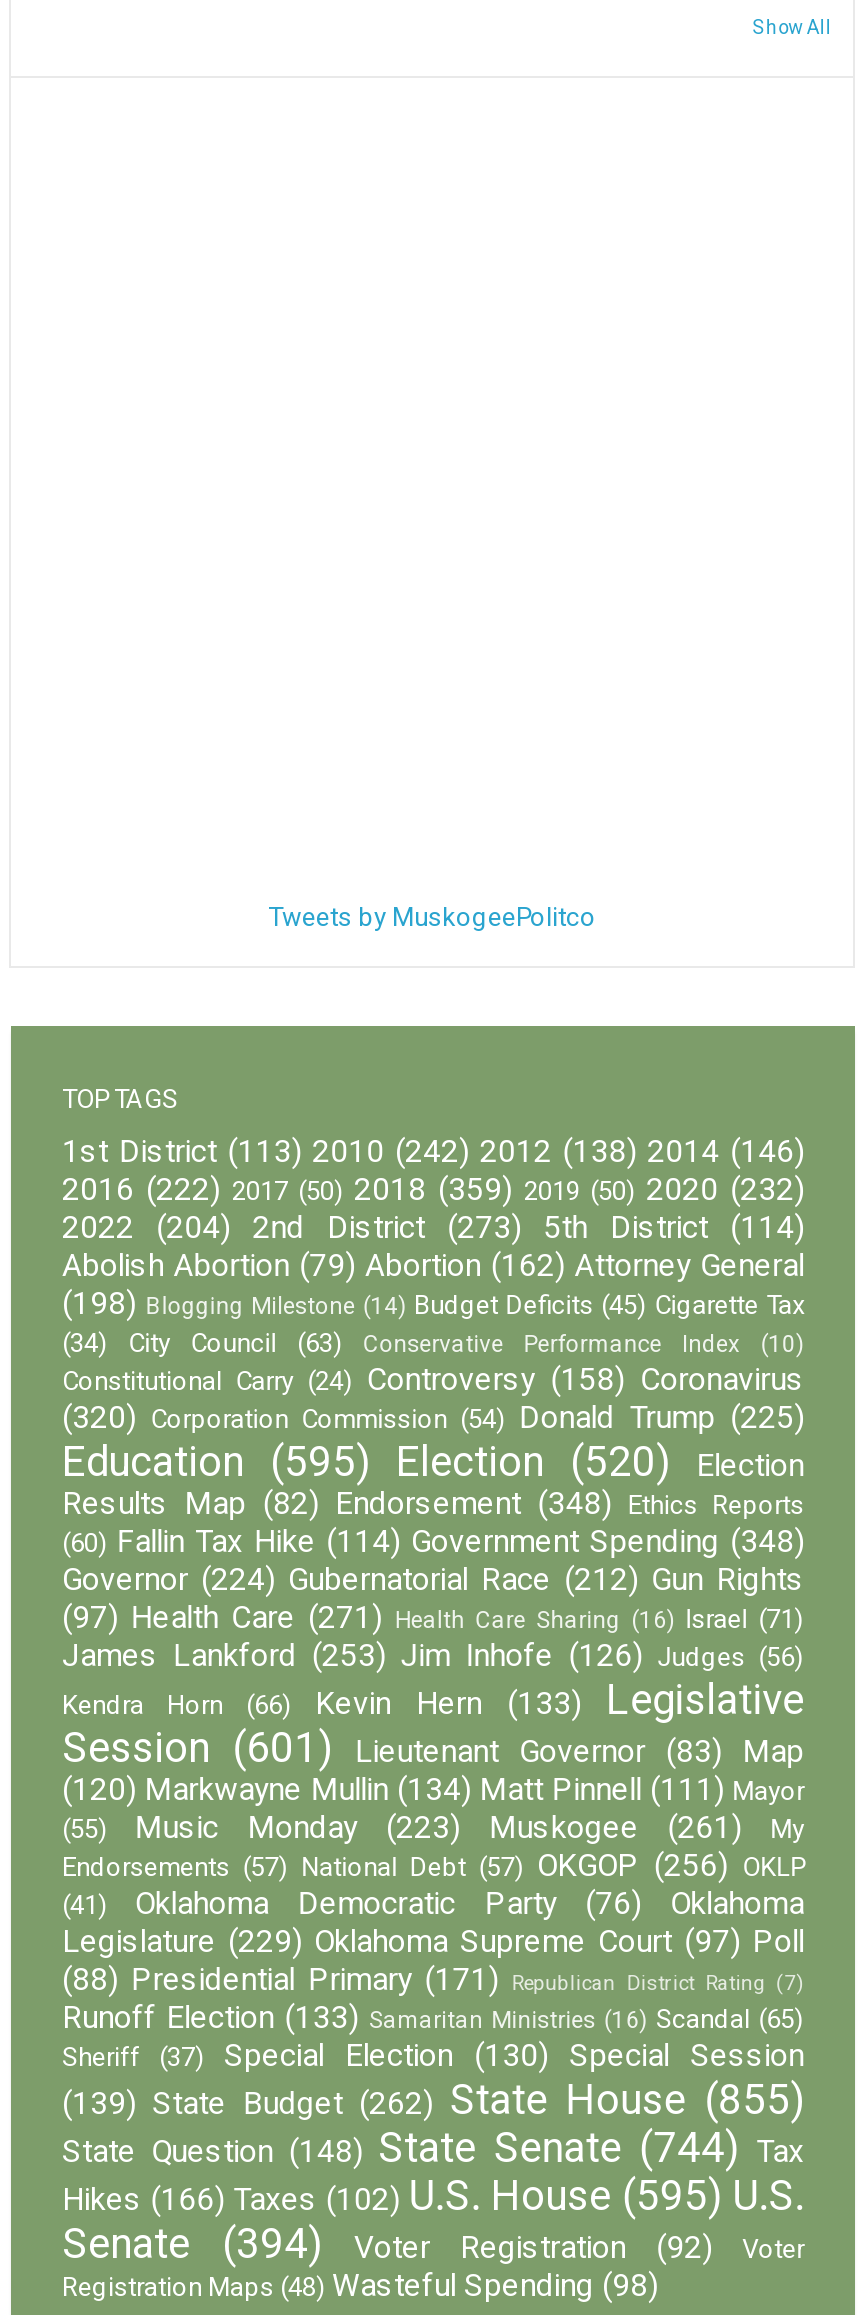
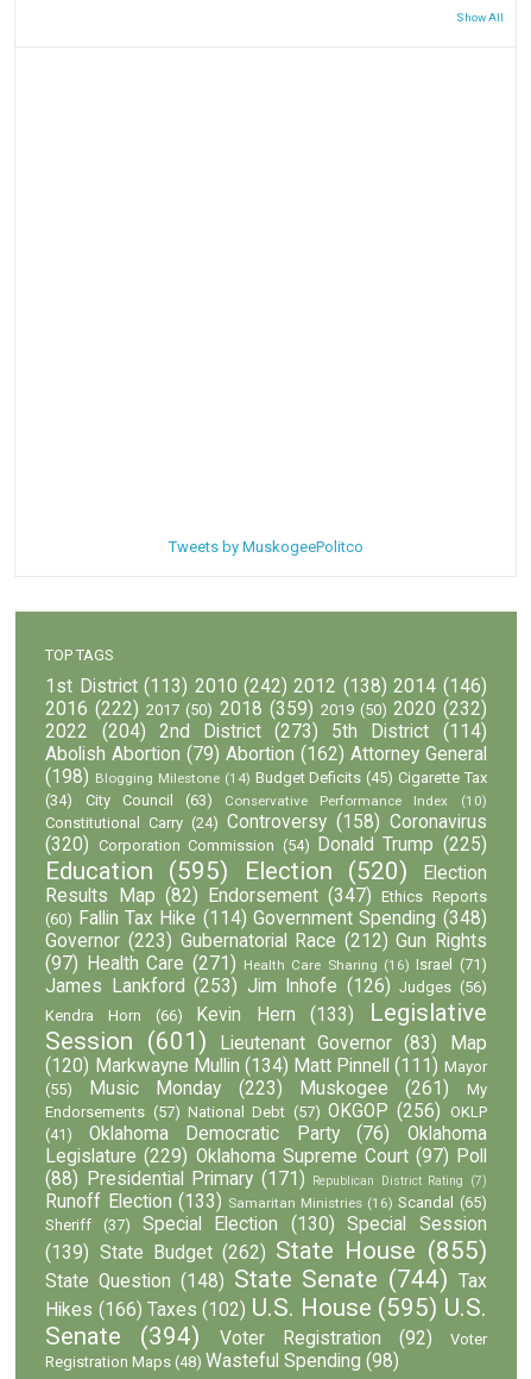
[62,1485,804,1521] Results Map (82) Endorsement (348) Ethics Reports -> [46,885,487,906] Results Map (82) Endorsement (347) Ethics Reports
[62,1561,804,1597] Governor (224) Gubernatorial Race (212) Gun Rights -> [46,930,487,951] Governor (223) Gubernatorial Race (212) Gun Rights

